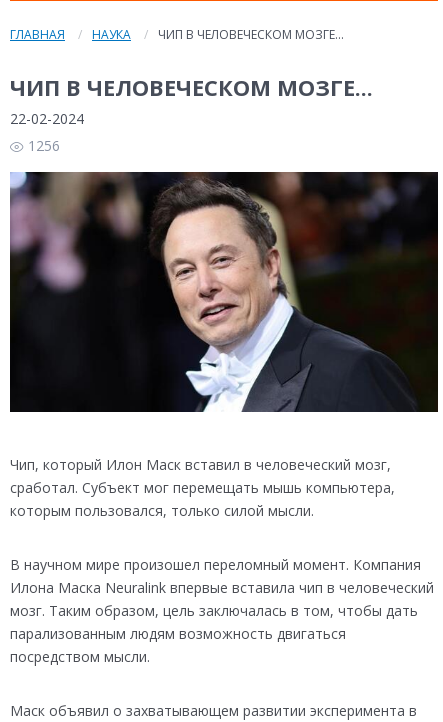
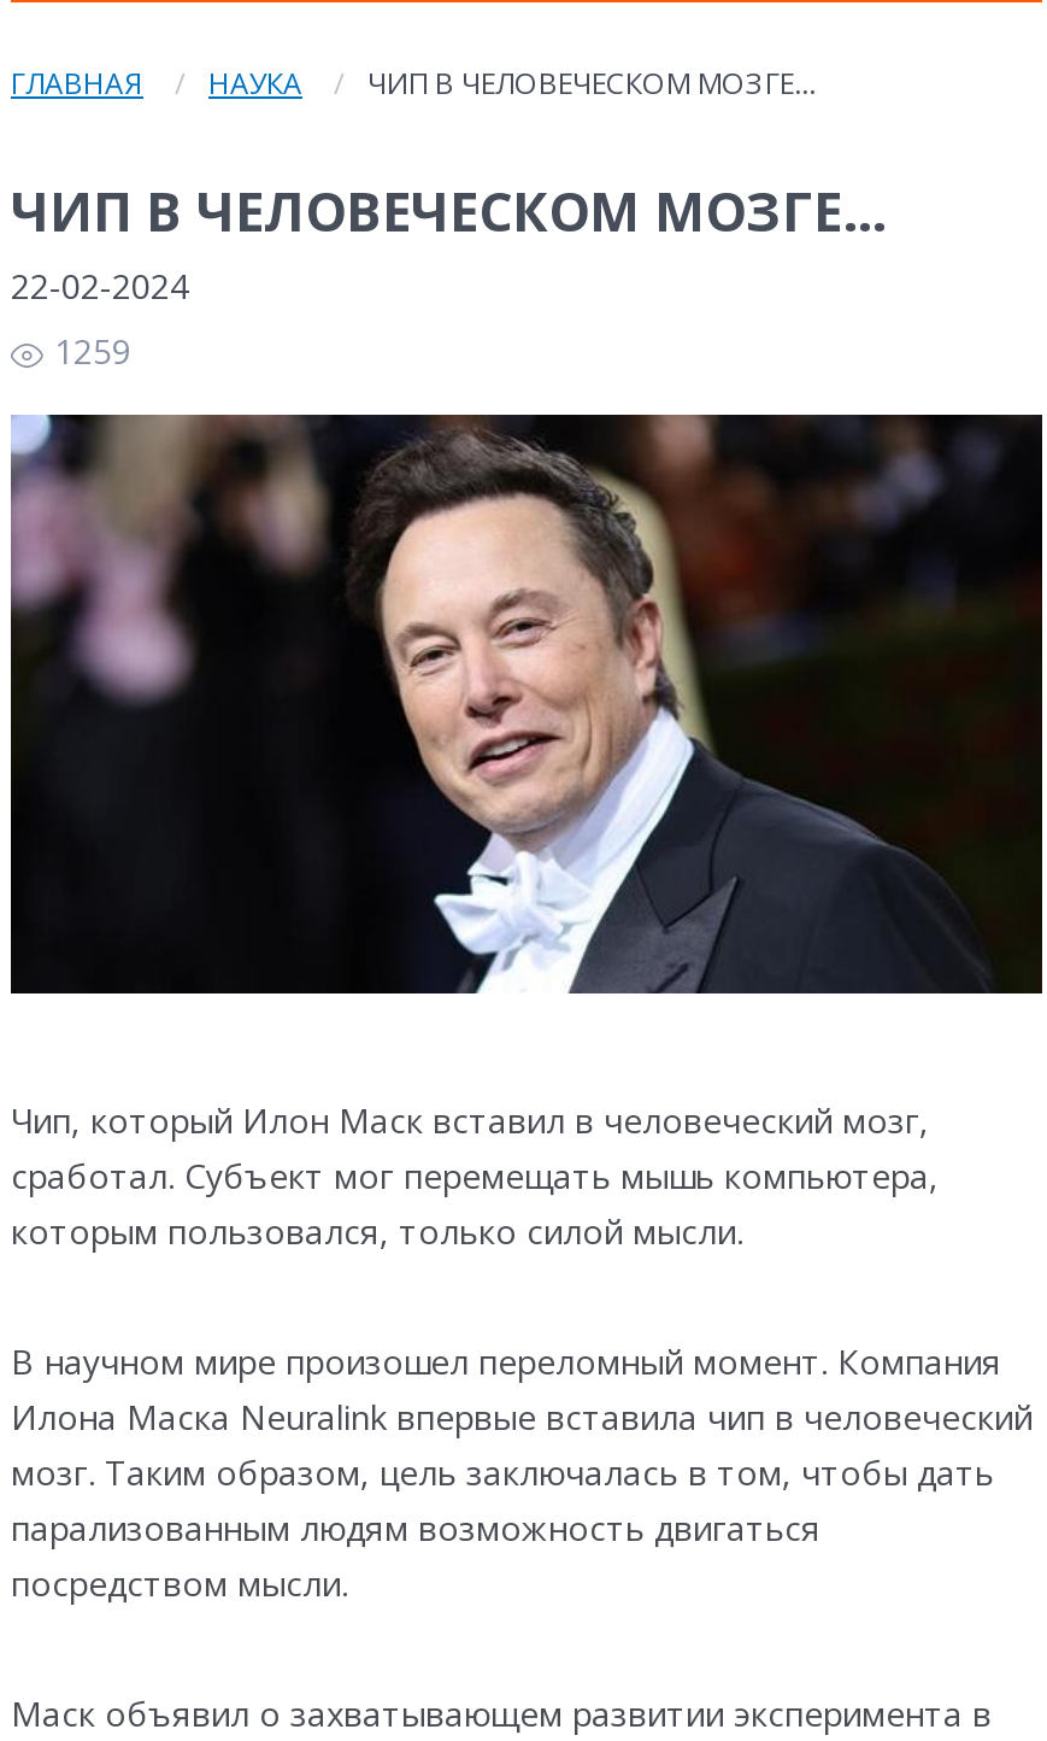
[28,136,60,155] 1256 -> [54,328,131,374] 1259

